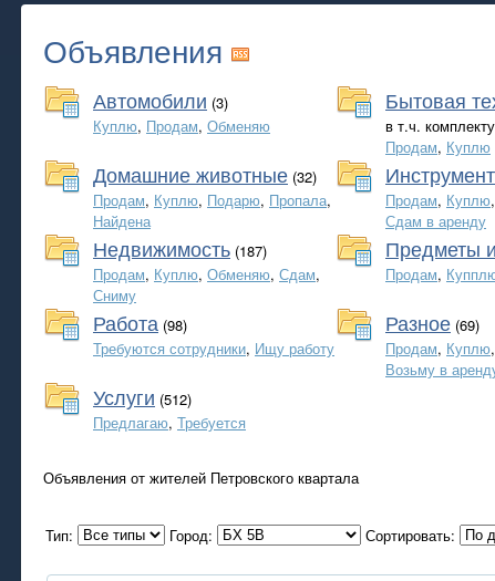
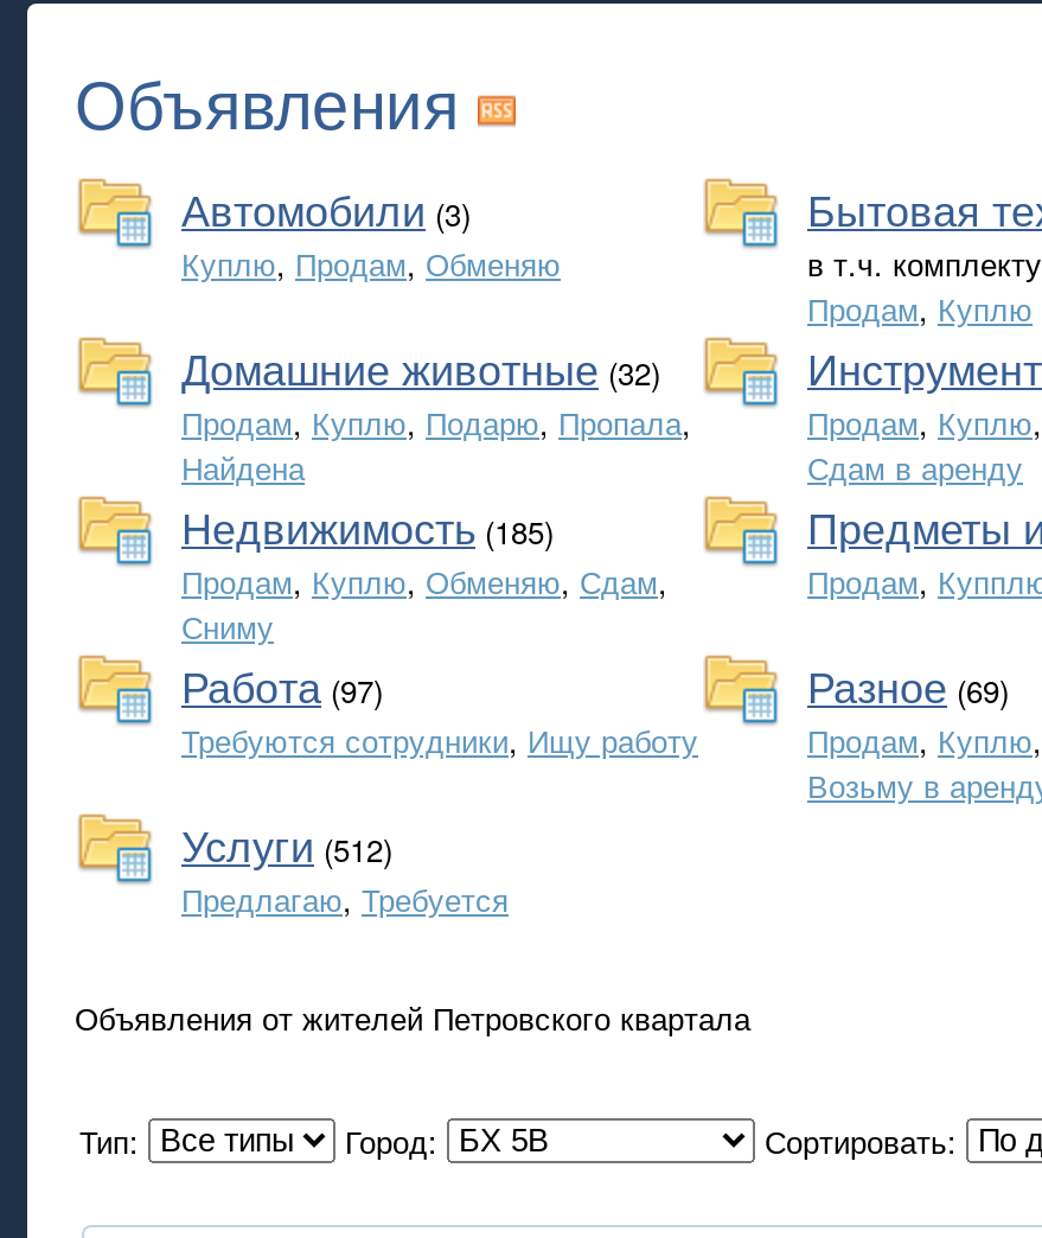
[93,234,267,262] Недвижимость (187) -> [181,494,554,556] Недвижимость (185)
[93,308,187,336] Работа (98) -> [181,653,383,715] Работа (97)

